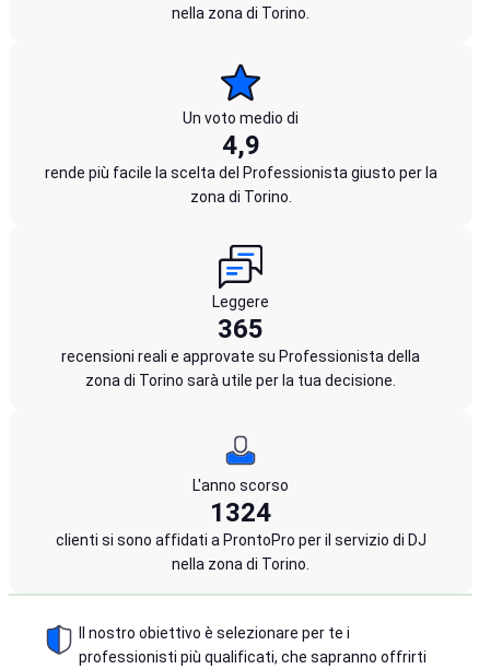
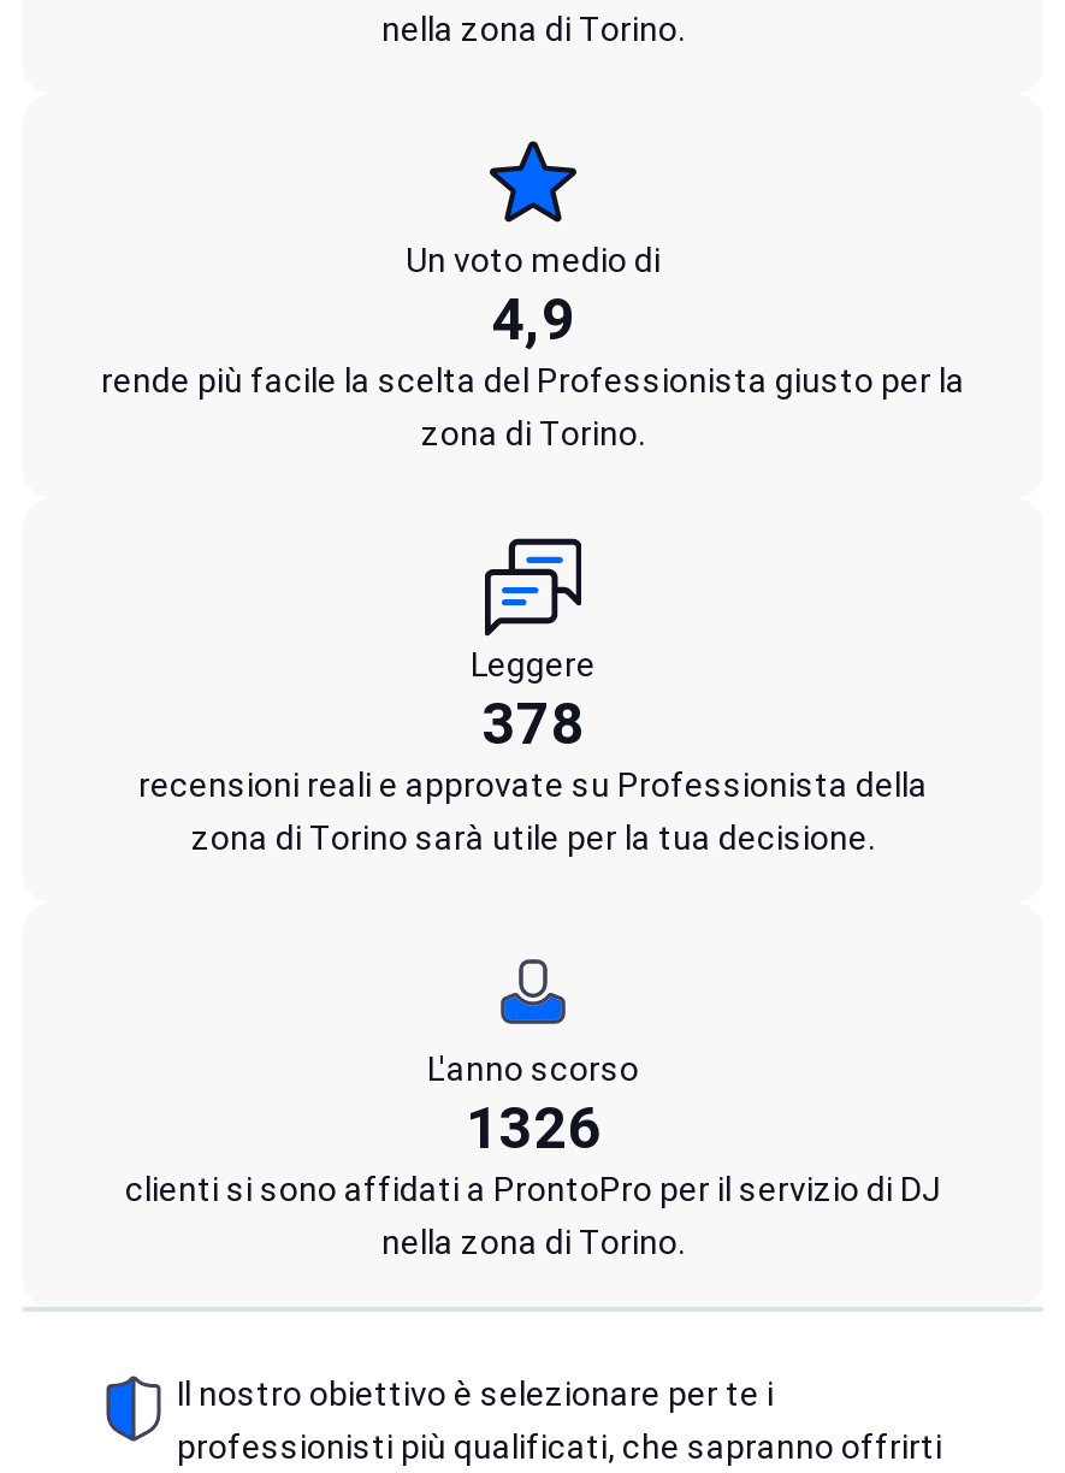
[218,314,264,344] 365 -> [483,690,584,758] 378
[210,497,271,528] 1324 -> [466,1095,600,1162] 1326

